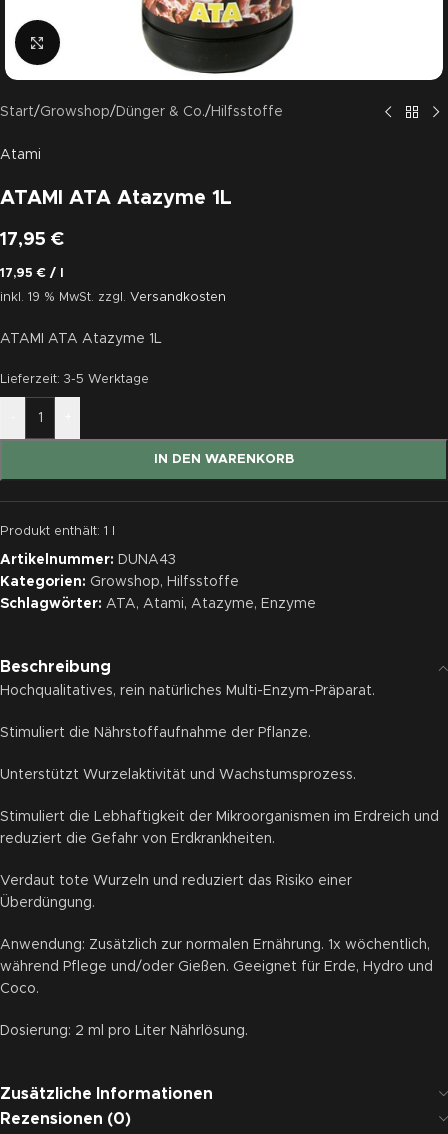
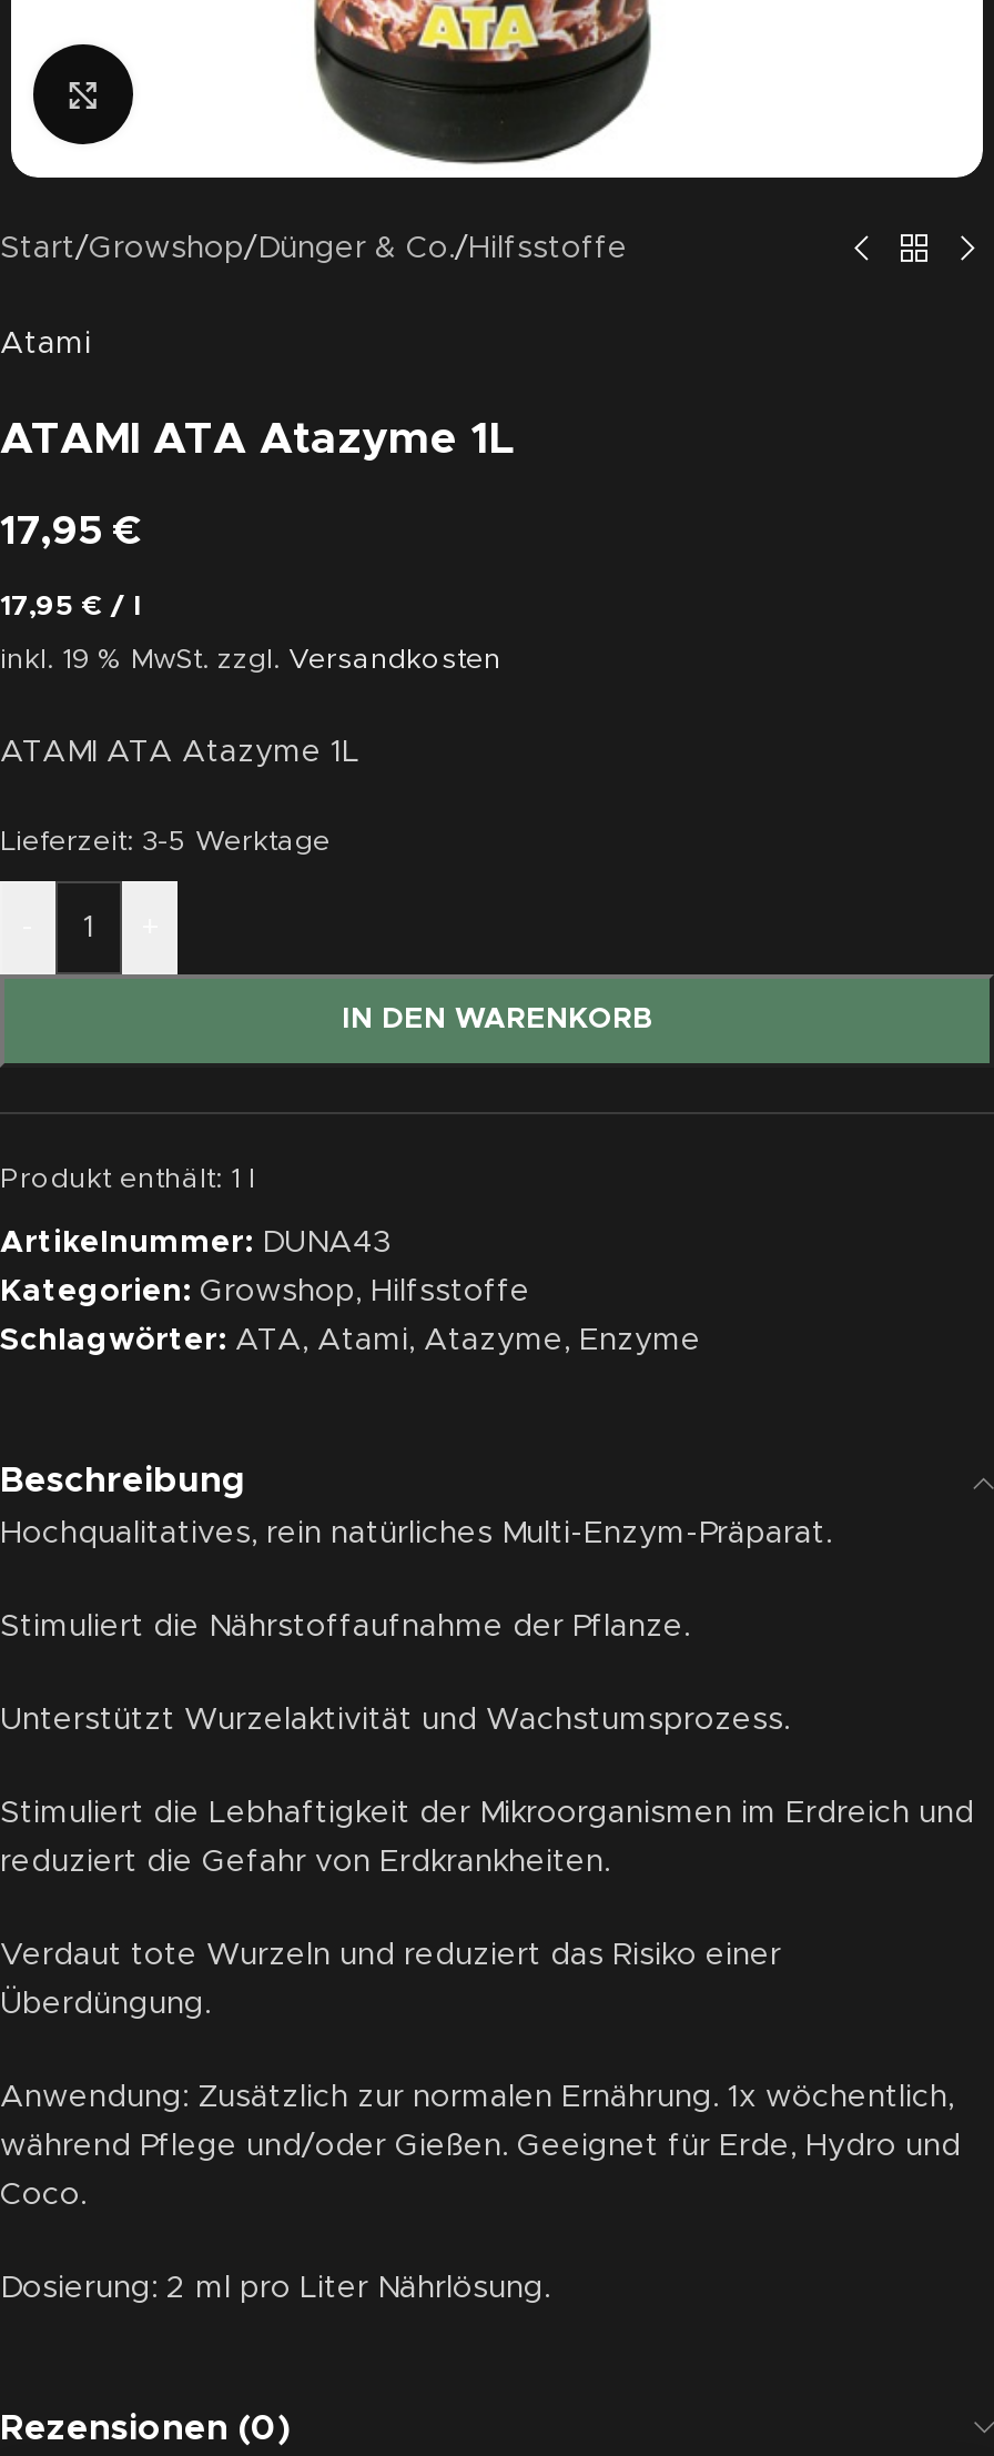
[0,1086,213,1102] Zusätzliche Informationen -> none

